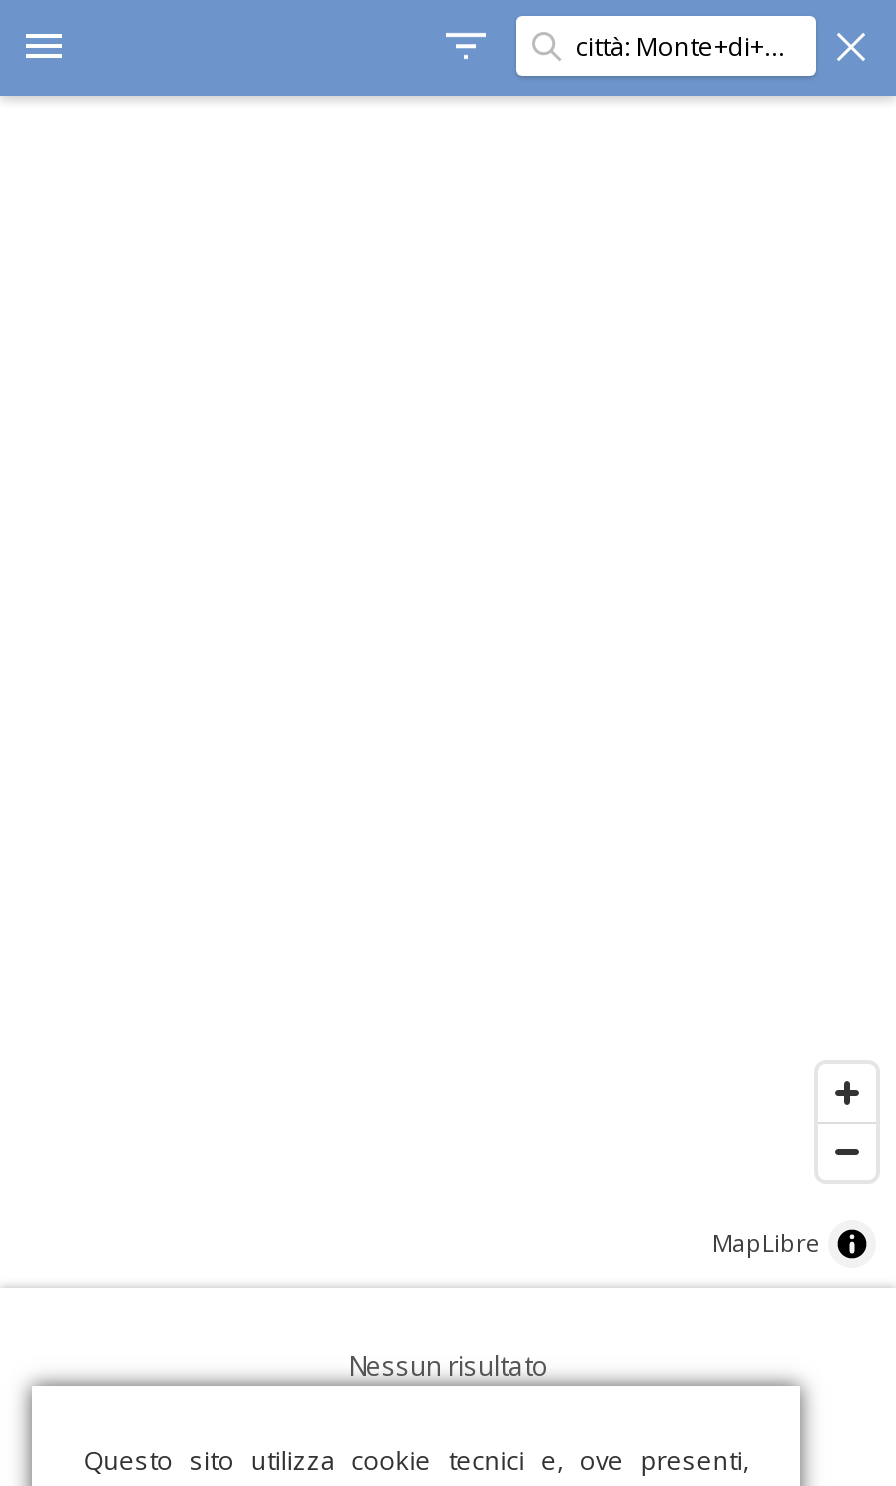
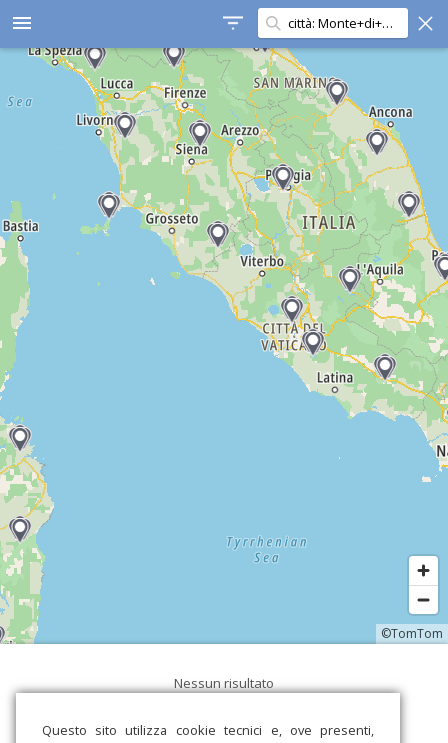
none -> [3,47,445,645] [image]
[712,1226,820,1260] MapLibre -> [381,625,443,642] ©TomTom

